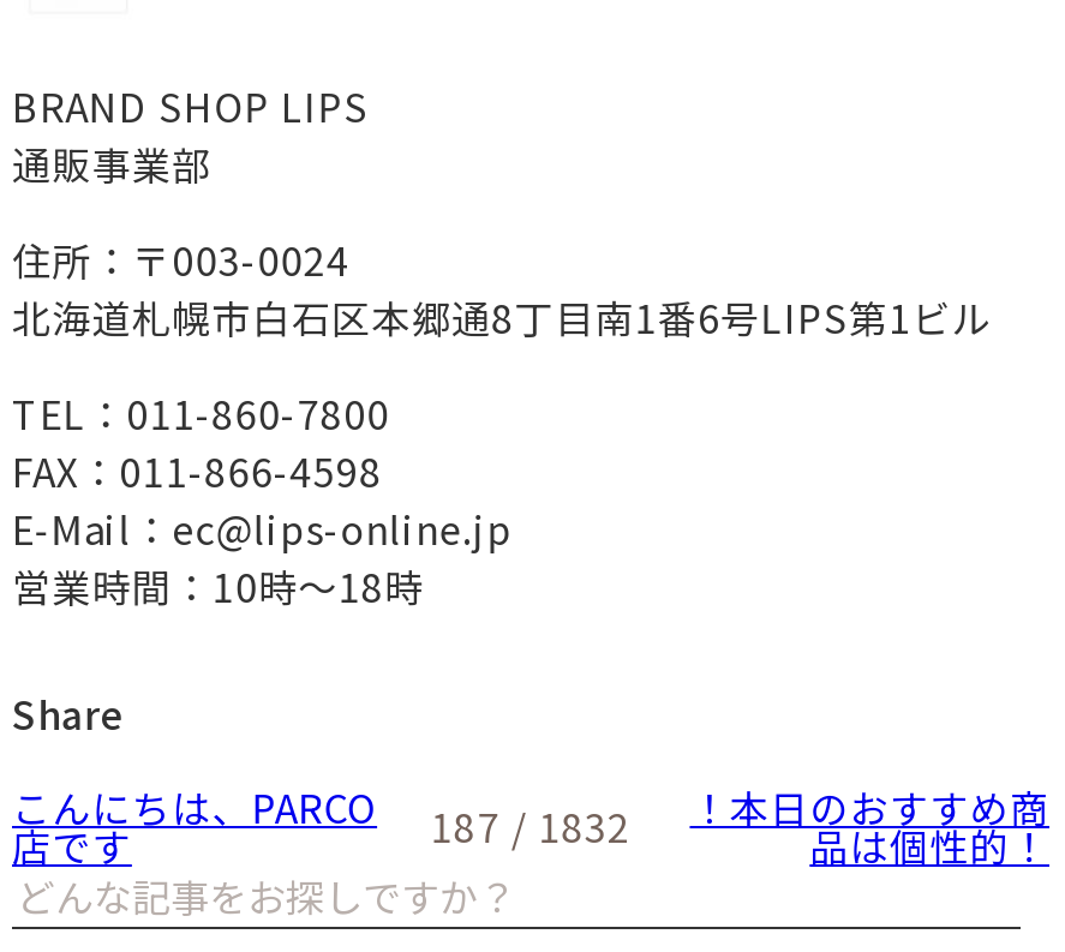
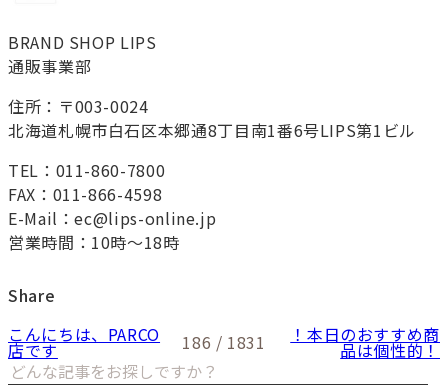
[431,796,631,854] 187 / 1832 -> [182,330,266,354] 186 / 1831

